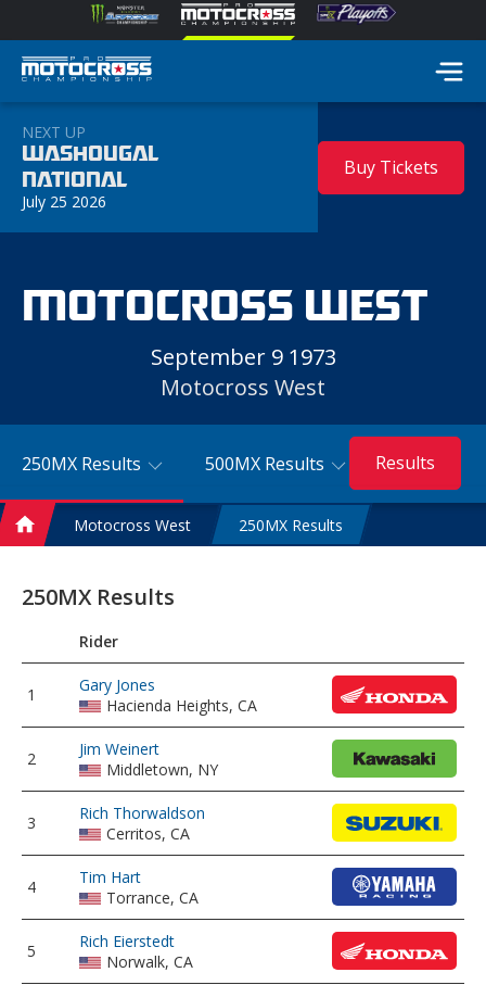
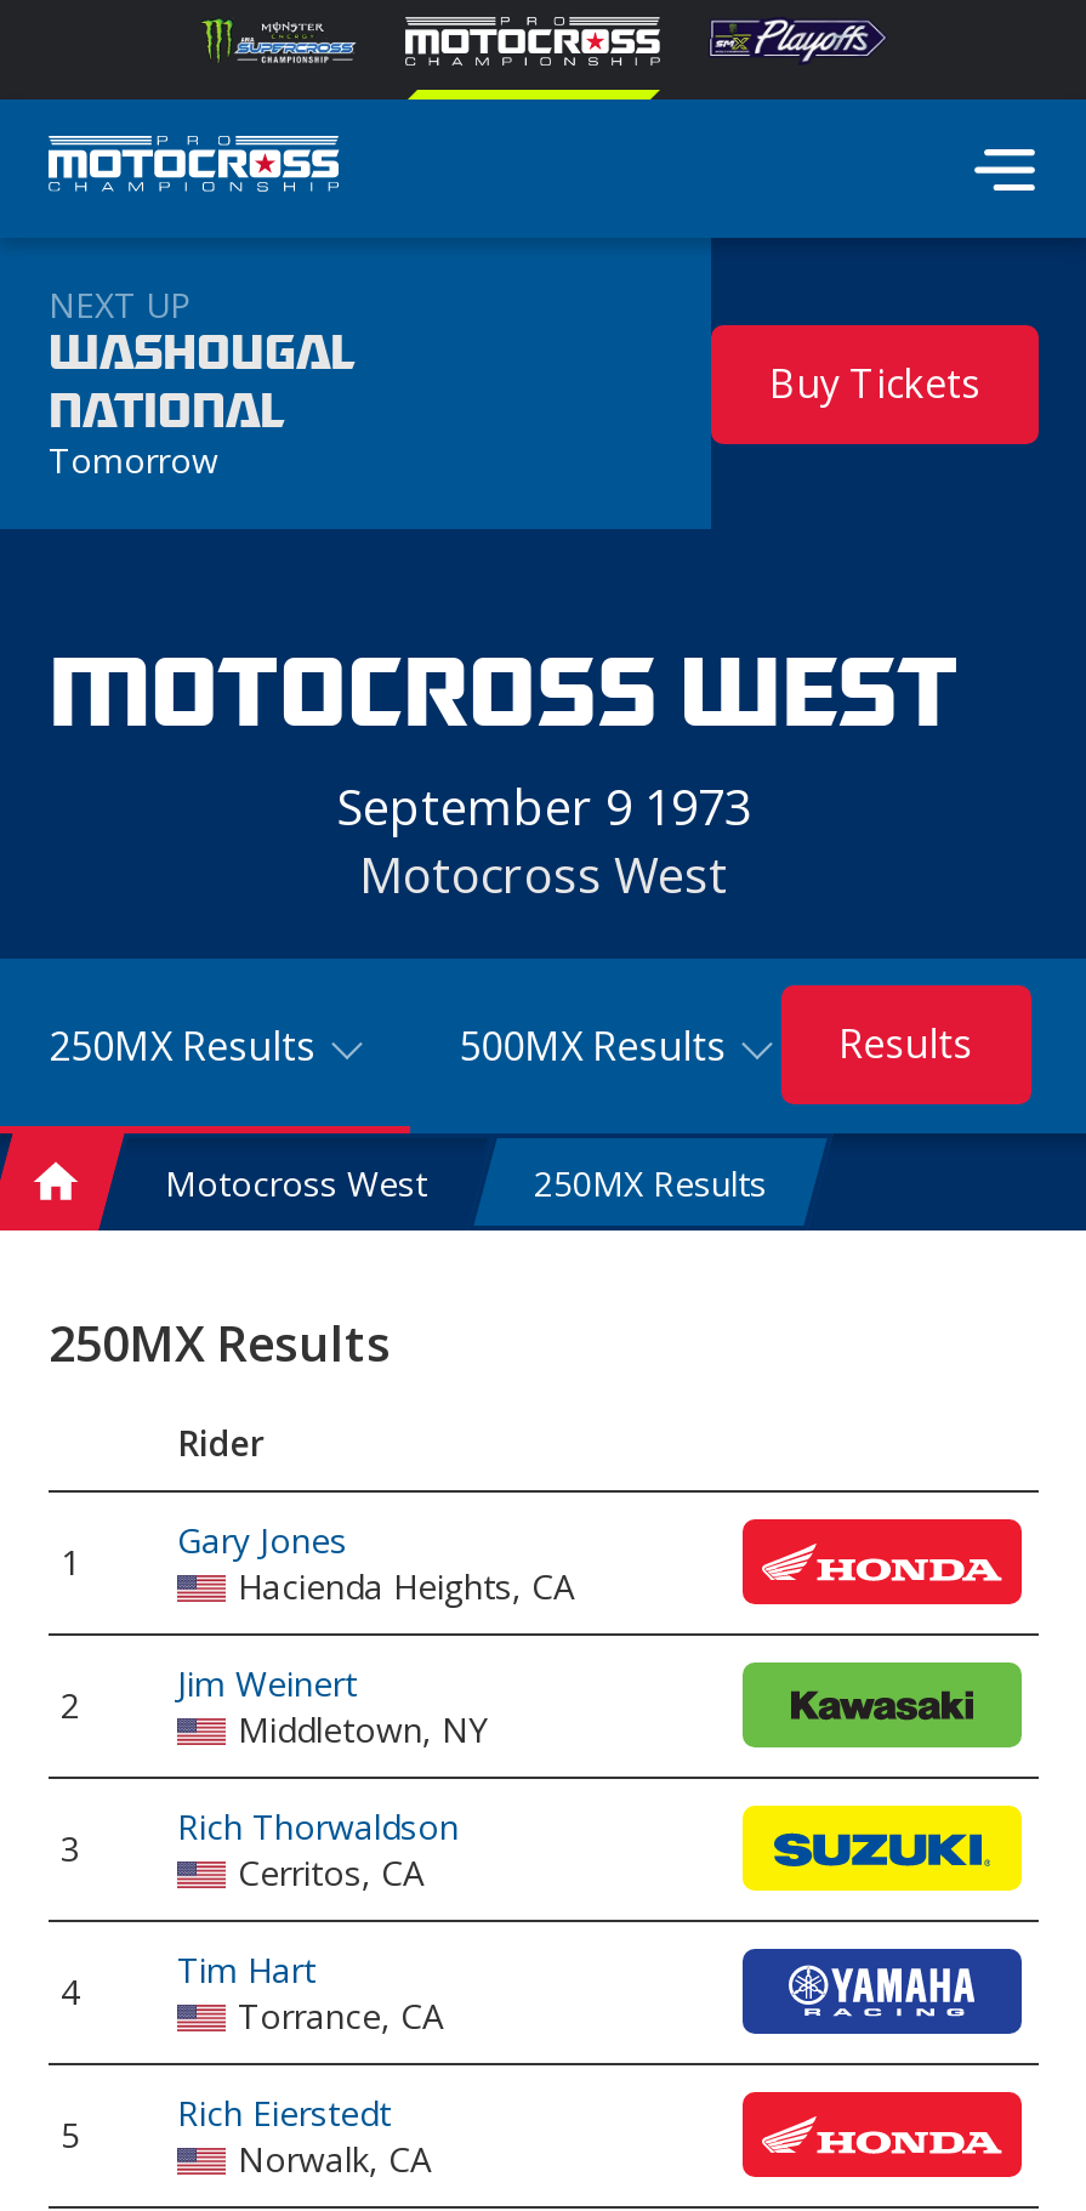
[22,191,106,212] July 25 2026 -> [49,437,218,483] Tomorrow

